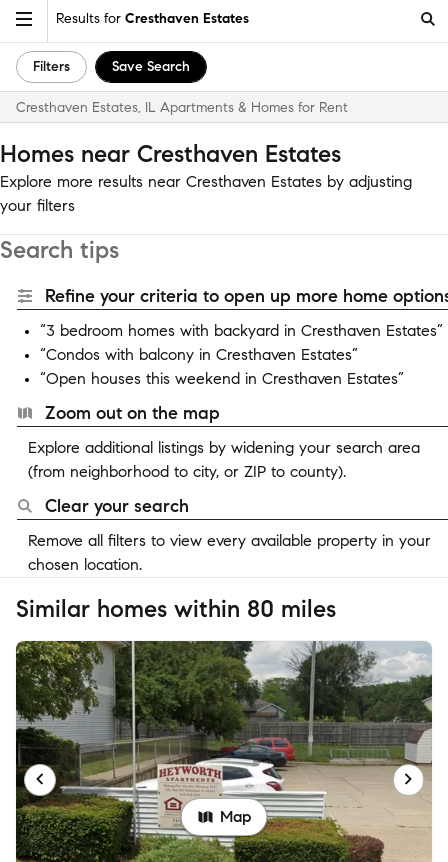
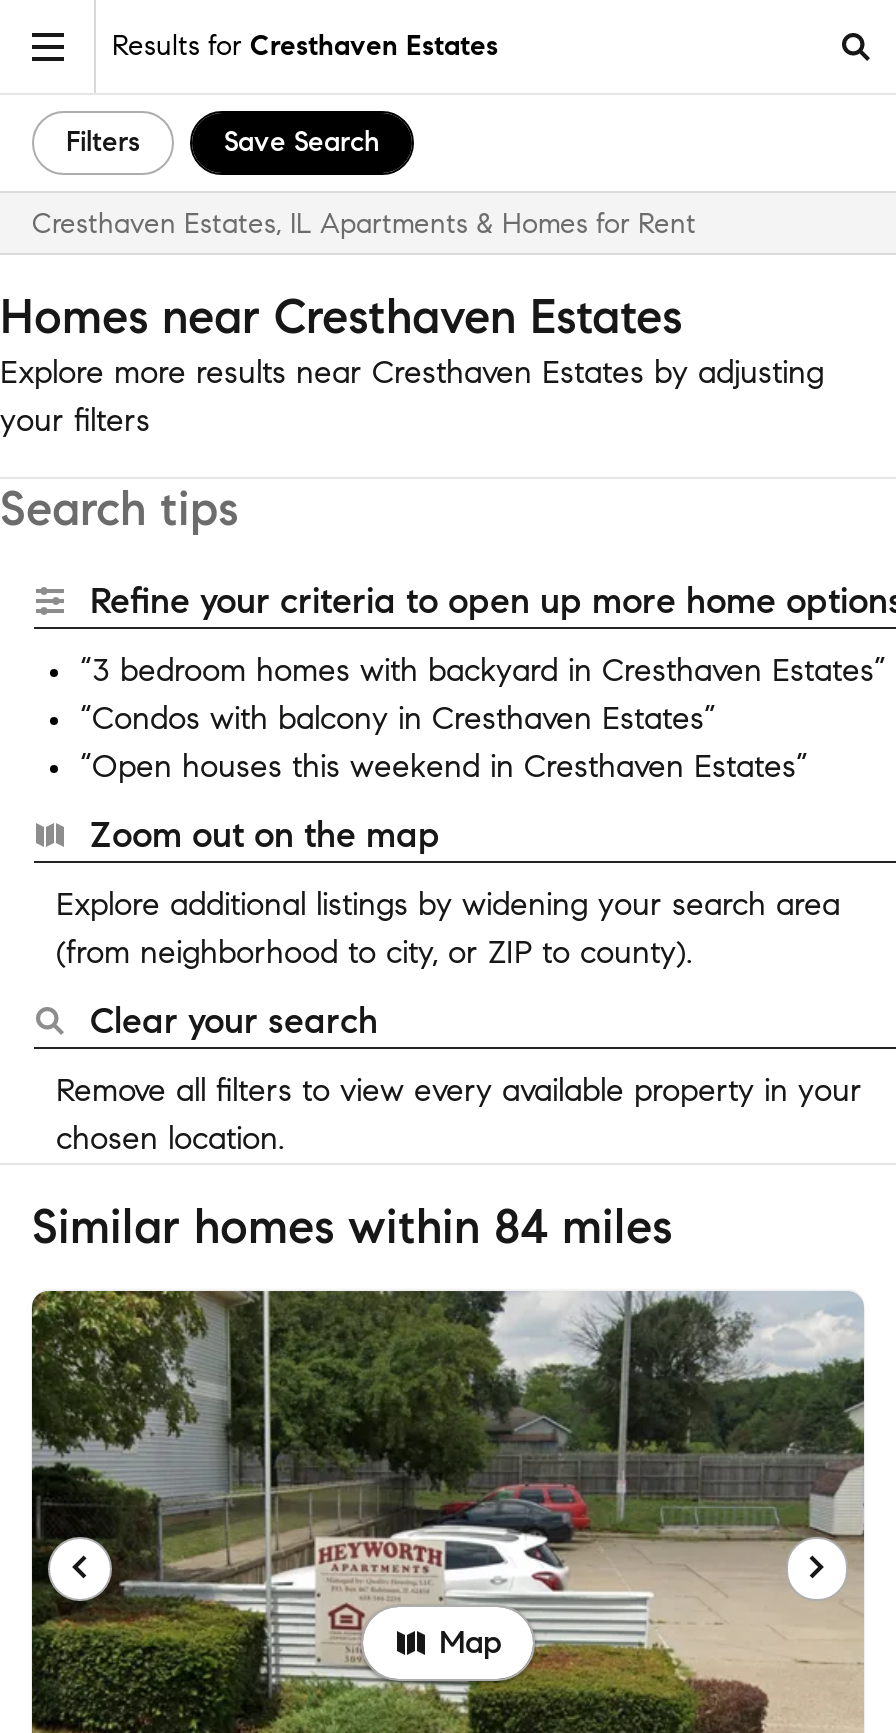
[16,594,336,624] Similar homes within 80 miles -> [32,1197,672,1257] Similar homes within 84 miles

